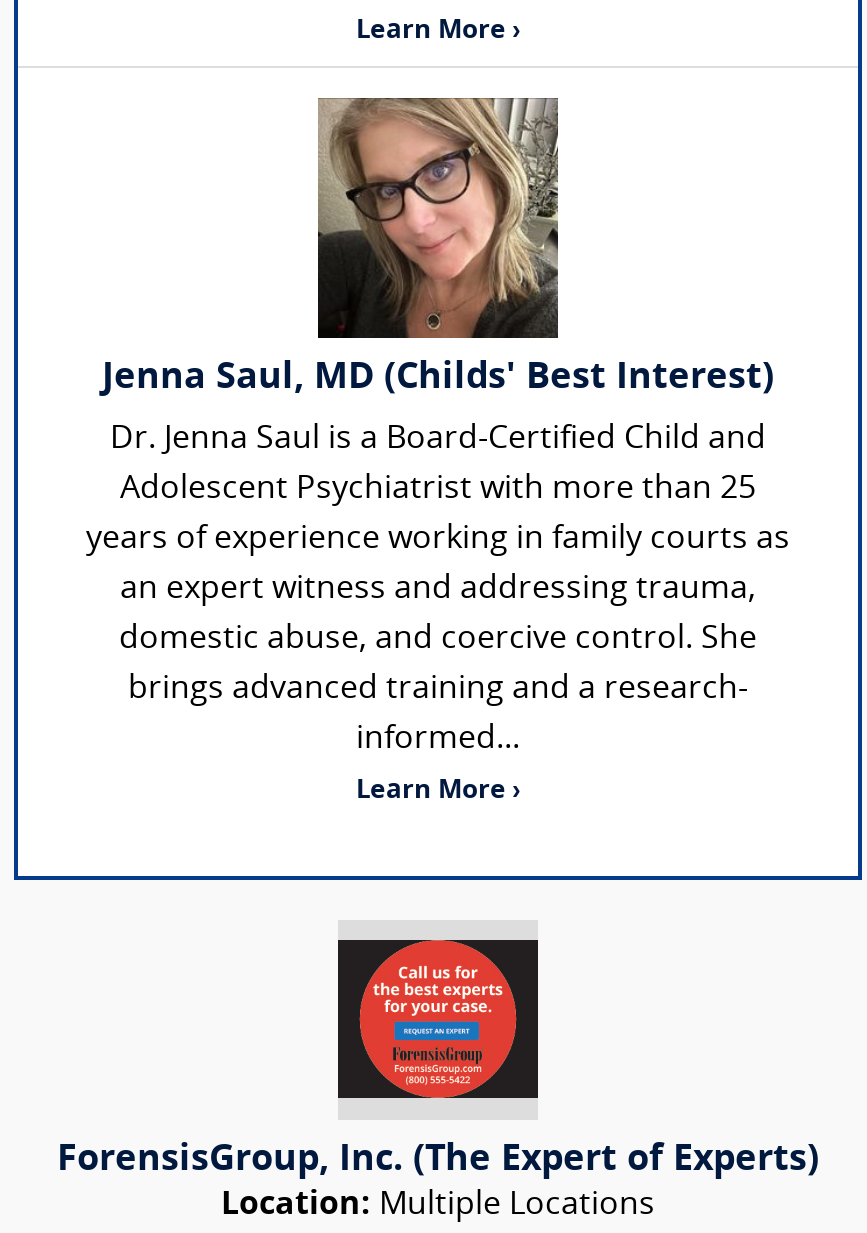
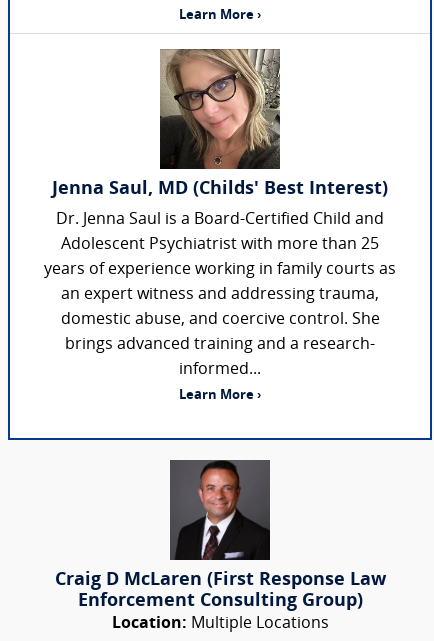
[57,920,819,1179] [image] | ForensisGroup, Inc. (The Expert of Experts) -> [54,459,385,611] [image] | Craig D McLaren (First Response Law | Enforcement Consulting Group)

